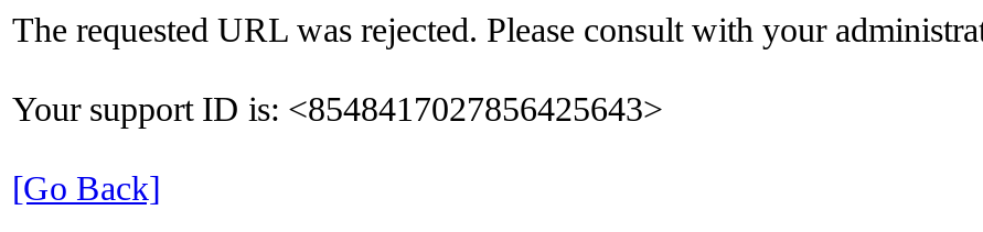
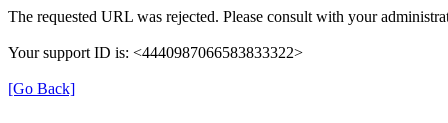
[12,90,663,128] Your support ID is: <8548417027856425643> -> [8,44,303,61] Your support ID is: <4440987066583833322>

